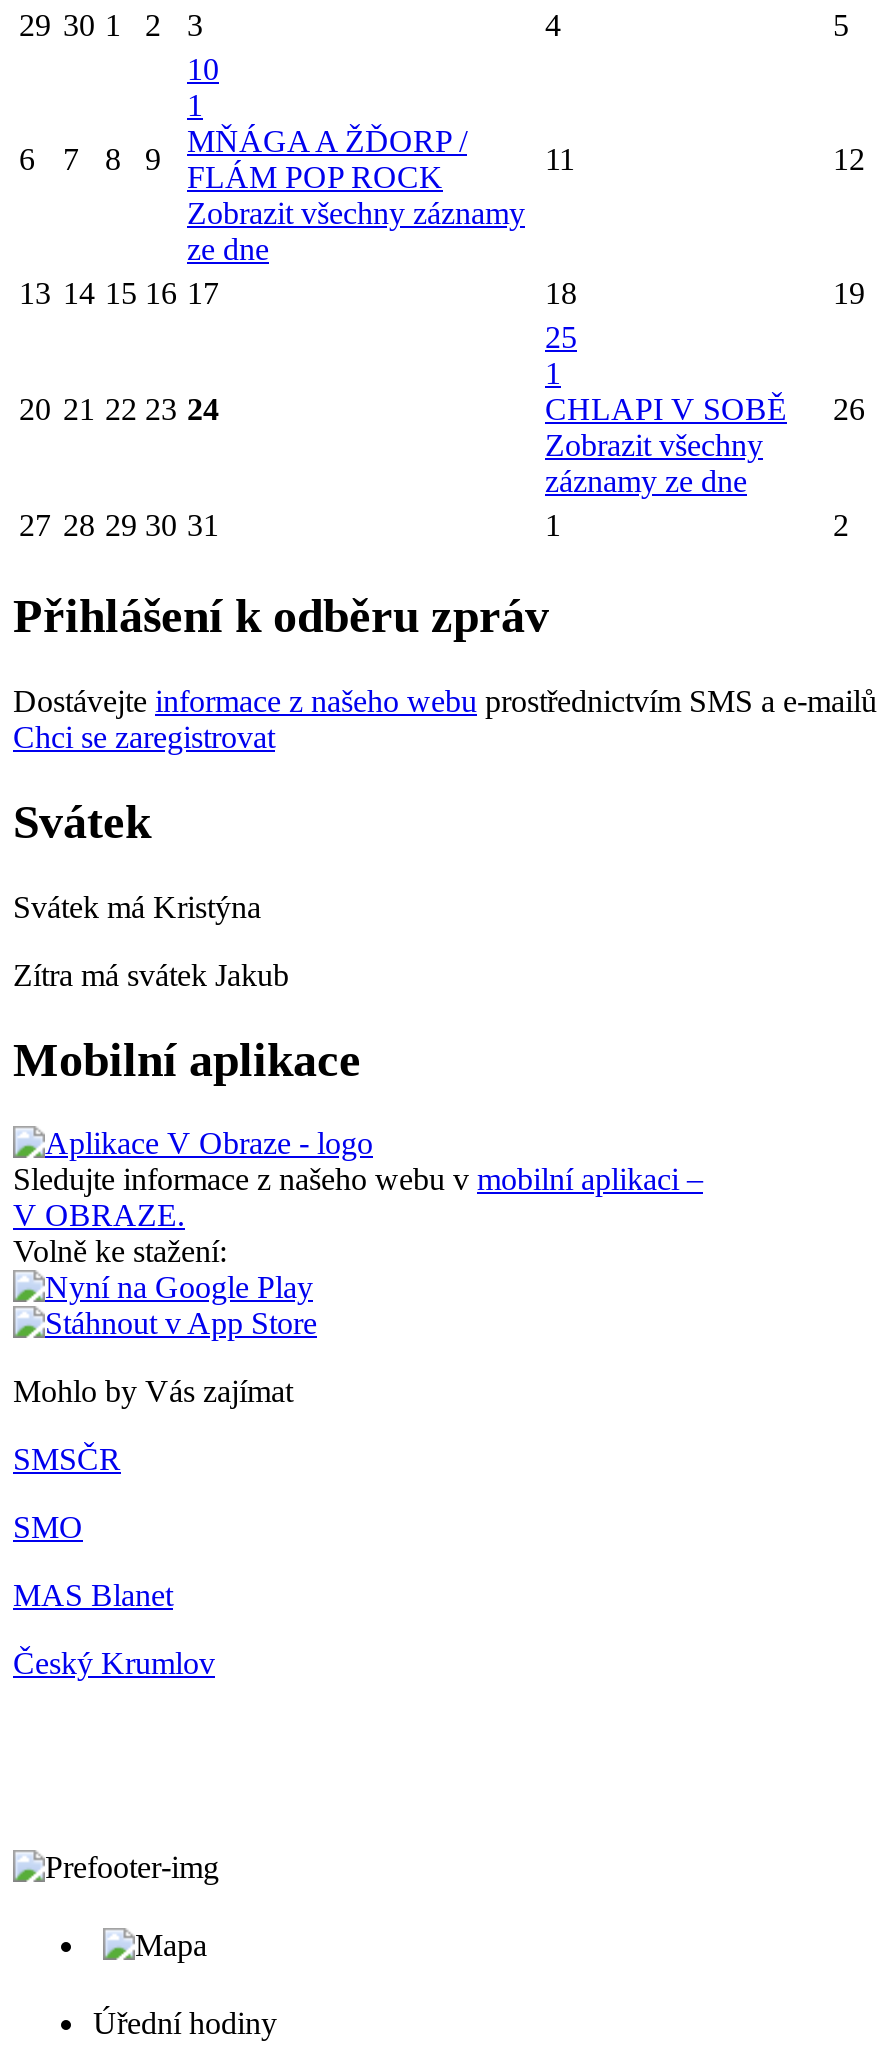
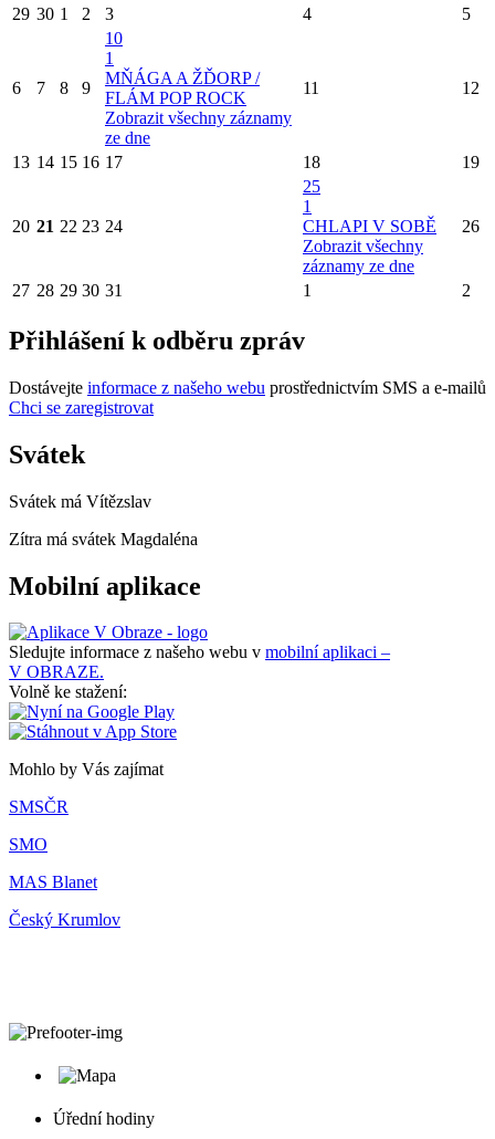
[13,889,261,923] Svátek má Kristýna -> [9,492,151,510] Svátek má Vítězslav
[13,957,289,991] Zítra má svátek Jakub -> [9,529,198,548] Zítra má svátek Magdaléna

